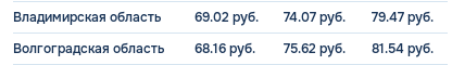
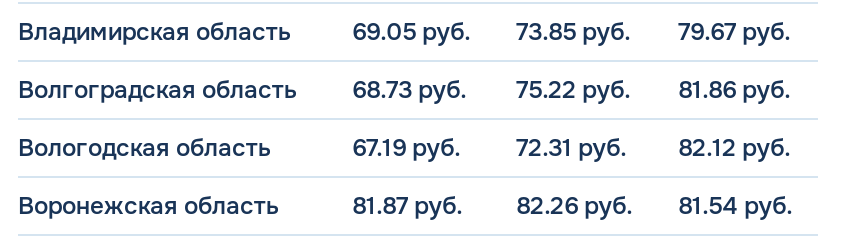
[195,9,259,26] 69.02 руб. -> [352,16,470,48] 69.05 руб.
[284,9,346,26] 74.07 руб. -> [516,16,630,48] 73.85 руб.
[372,9,434,26] 79.47 руб. -> [678,16,790,48] 79.67 руб.
[195,40,346,57] 68.16 руб. | 75.62 руб. -> [18,74,790,222] 68.73 руб. | 75.22 руб. | 81.86 руб. | Вологодская область | 67.19 руб. | 72.31 руб. | 82.12 руб. | Воронежская область | 81.87 руб. | 82.26 руб.

